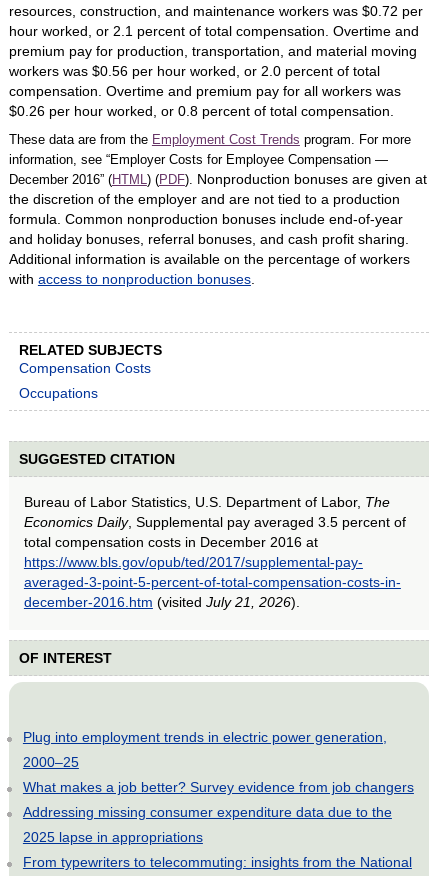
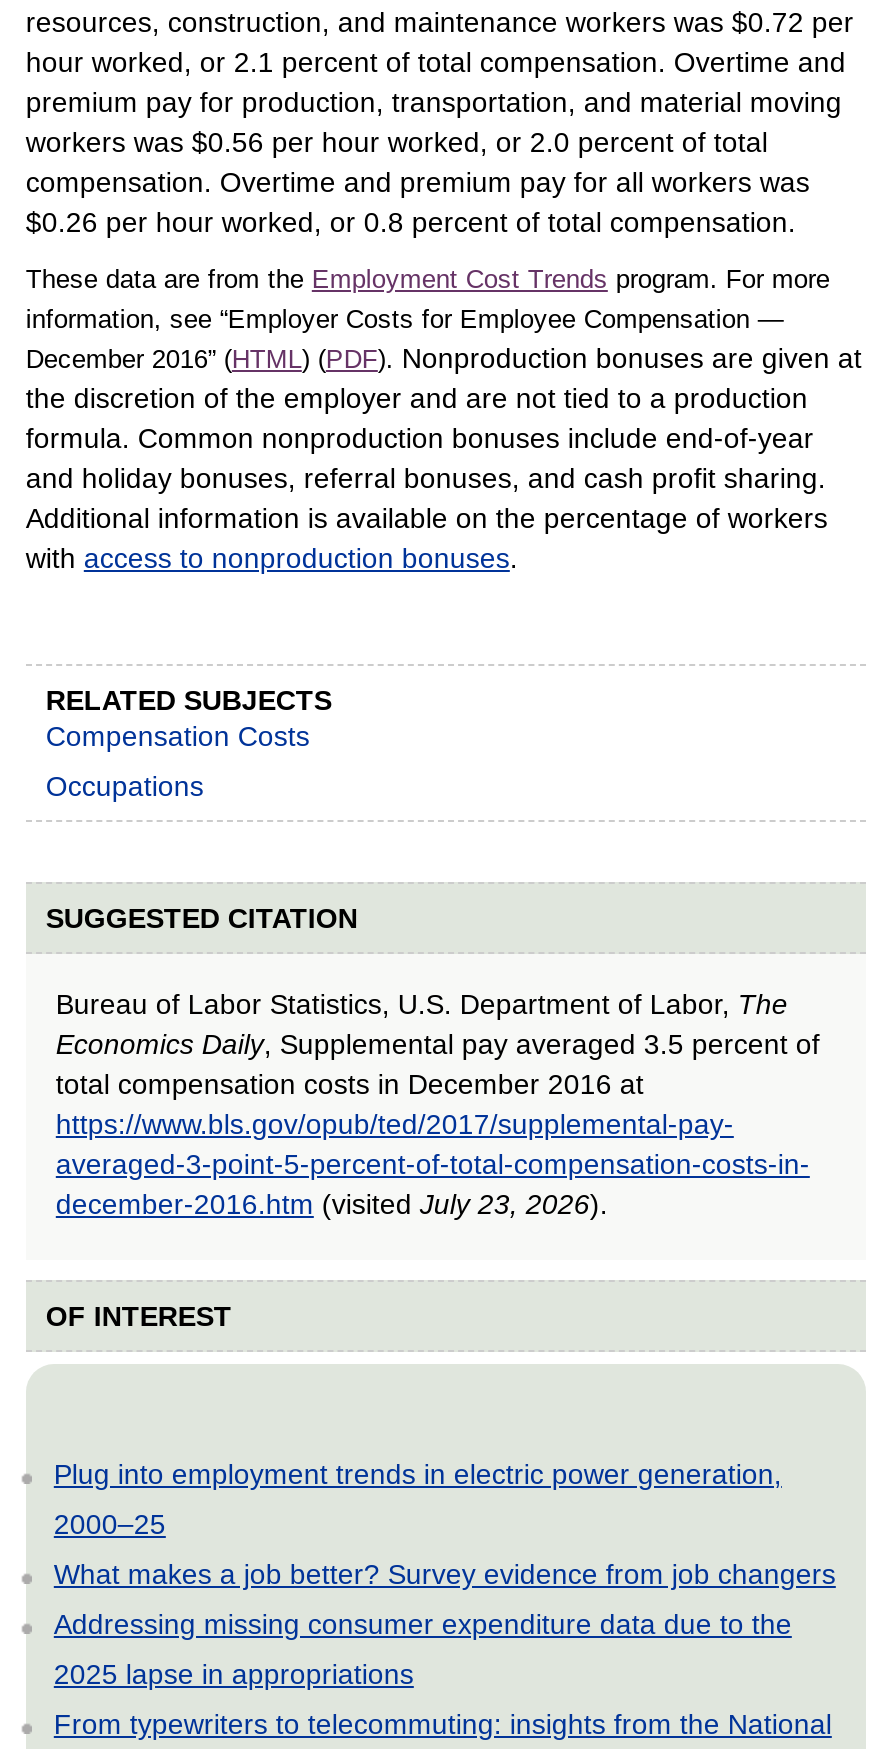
[24,594,300,610] december-2016.htm (visited July 21, 2026). -> [56,1188,608,1220] december-2016.htm (visited July 23, 2026).

